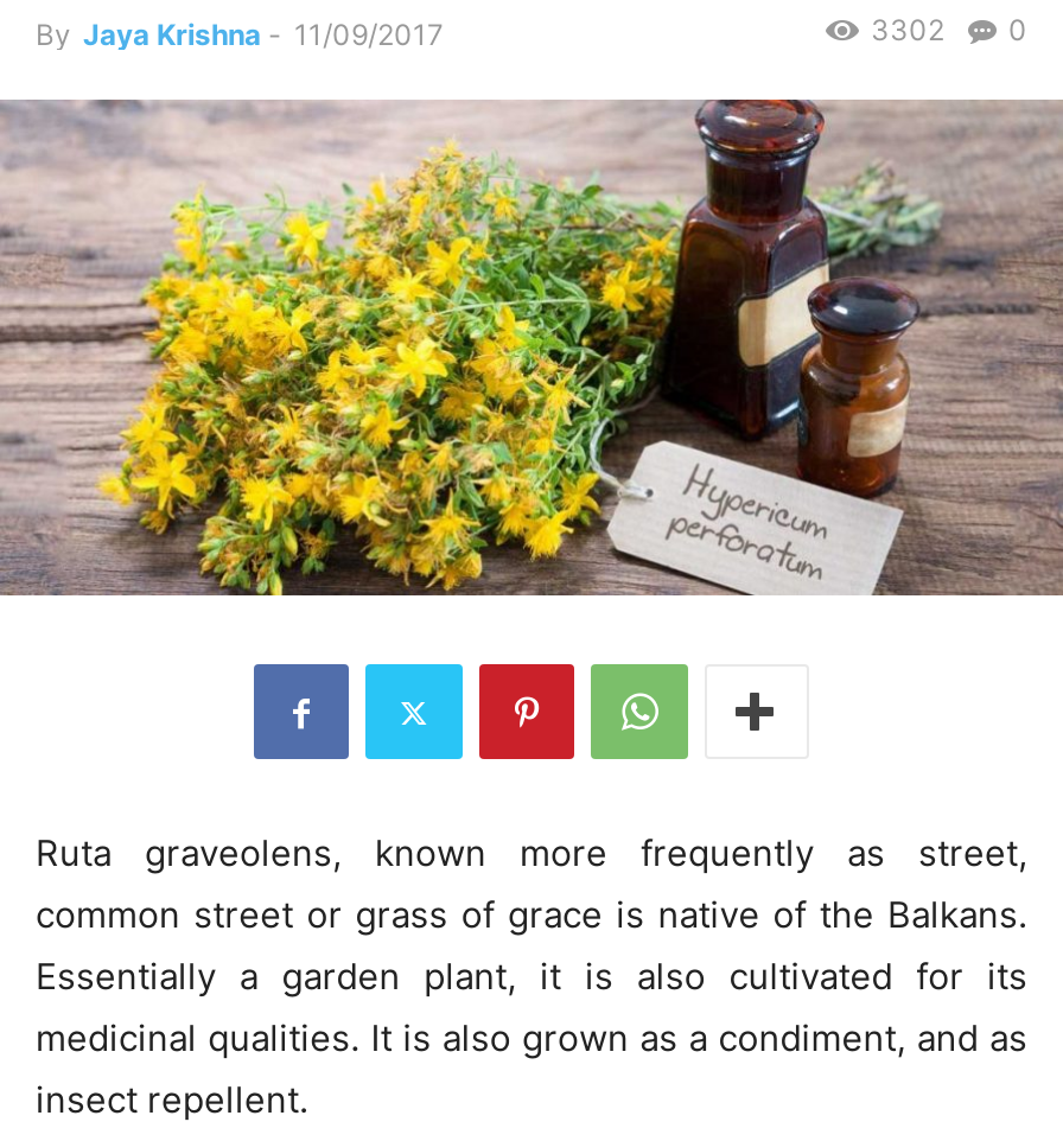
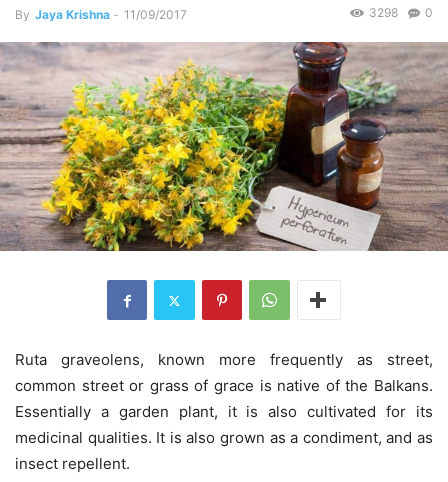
[871,12,1027,47] 3302 0 -> [369,5,433,20] 3298 0

